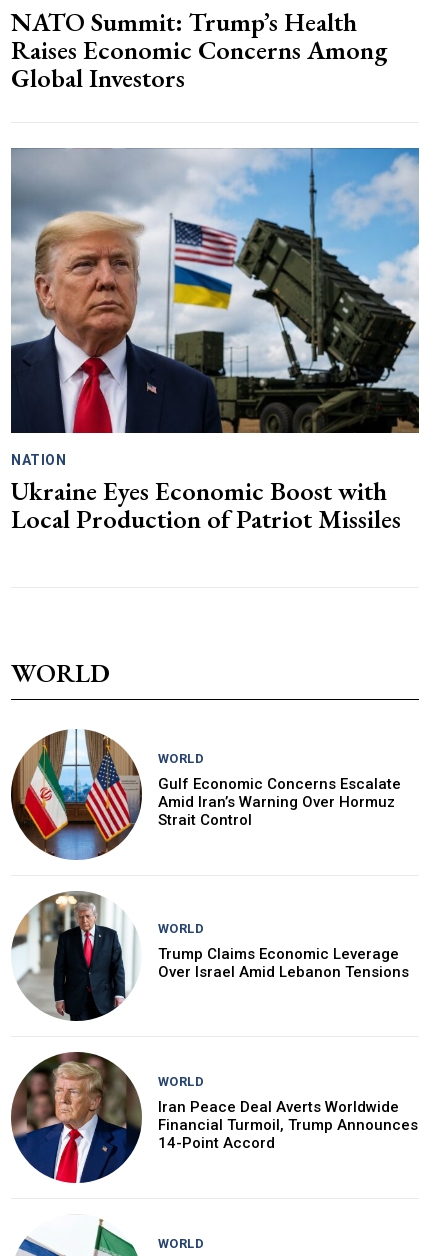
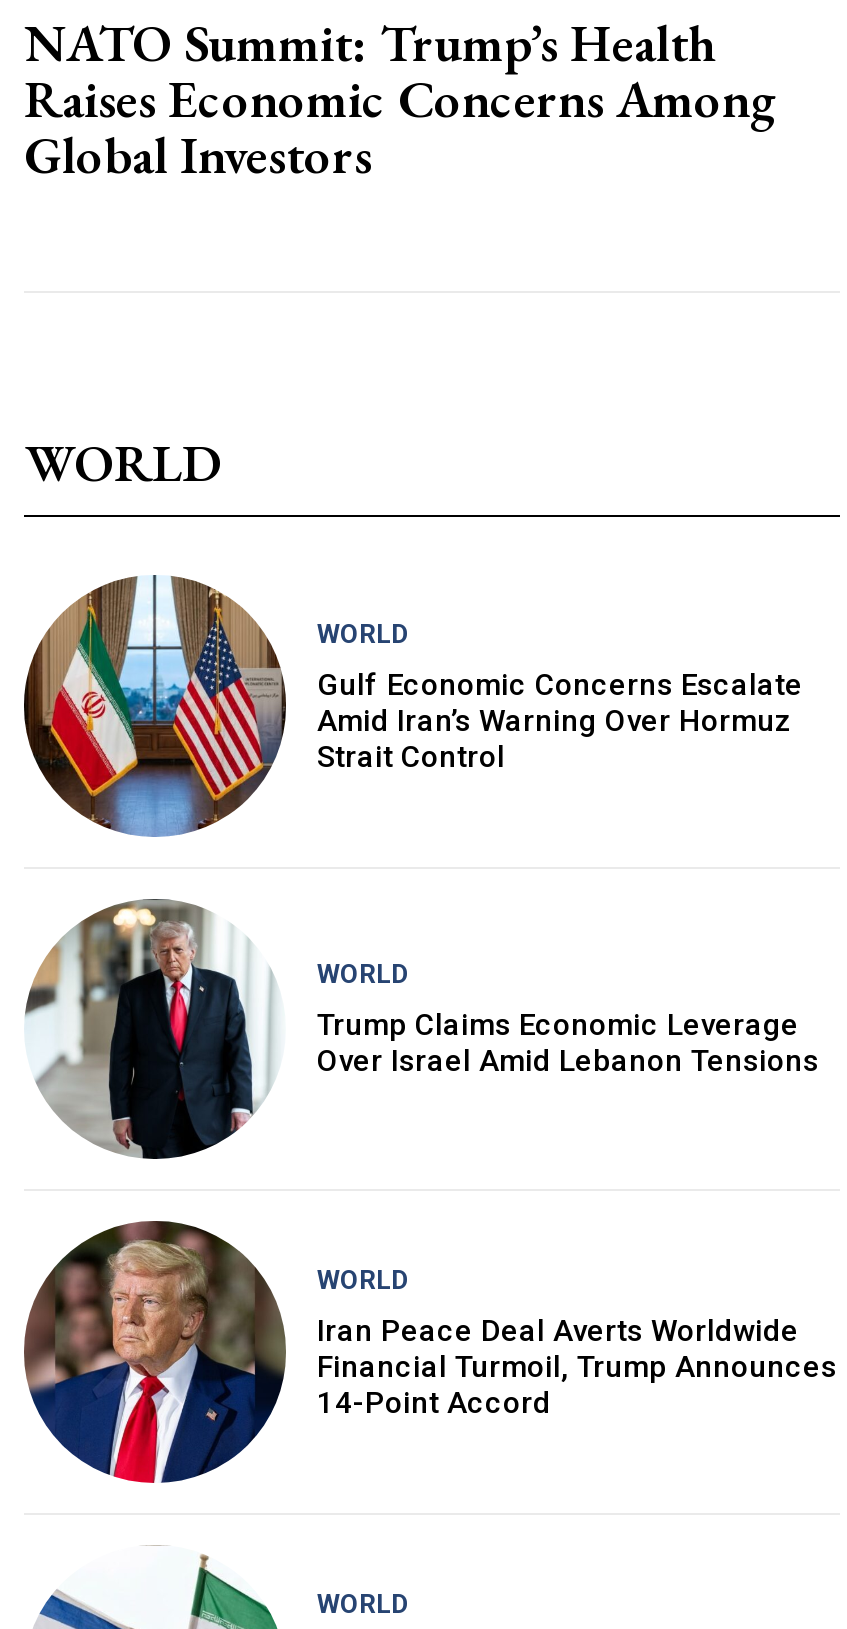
[10,147,420,536] [image] | NATION | Ukraine Eyes Economic Boost with | Local Production of Patriot Missiles -> none

